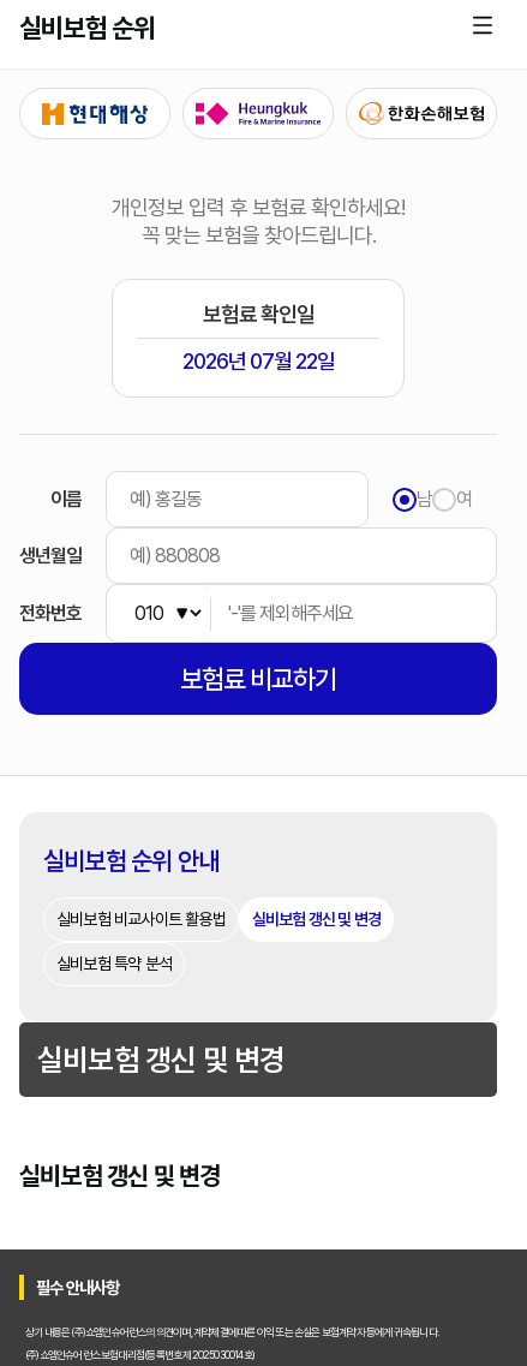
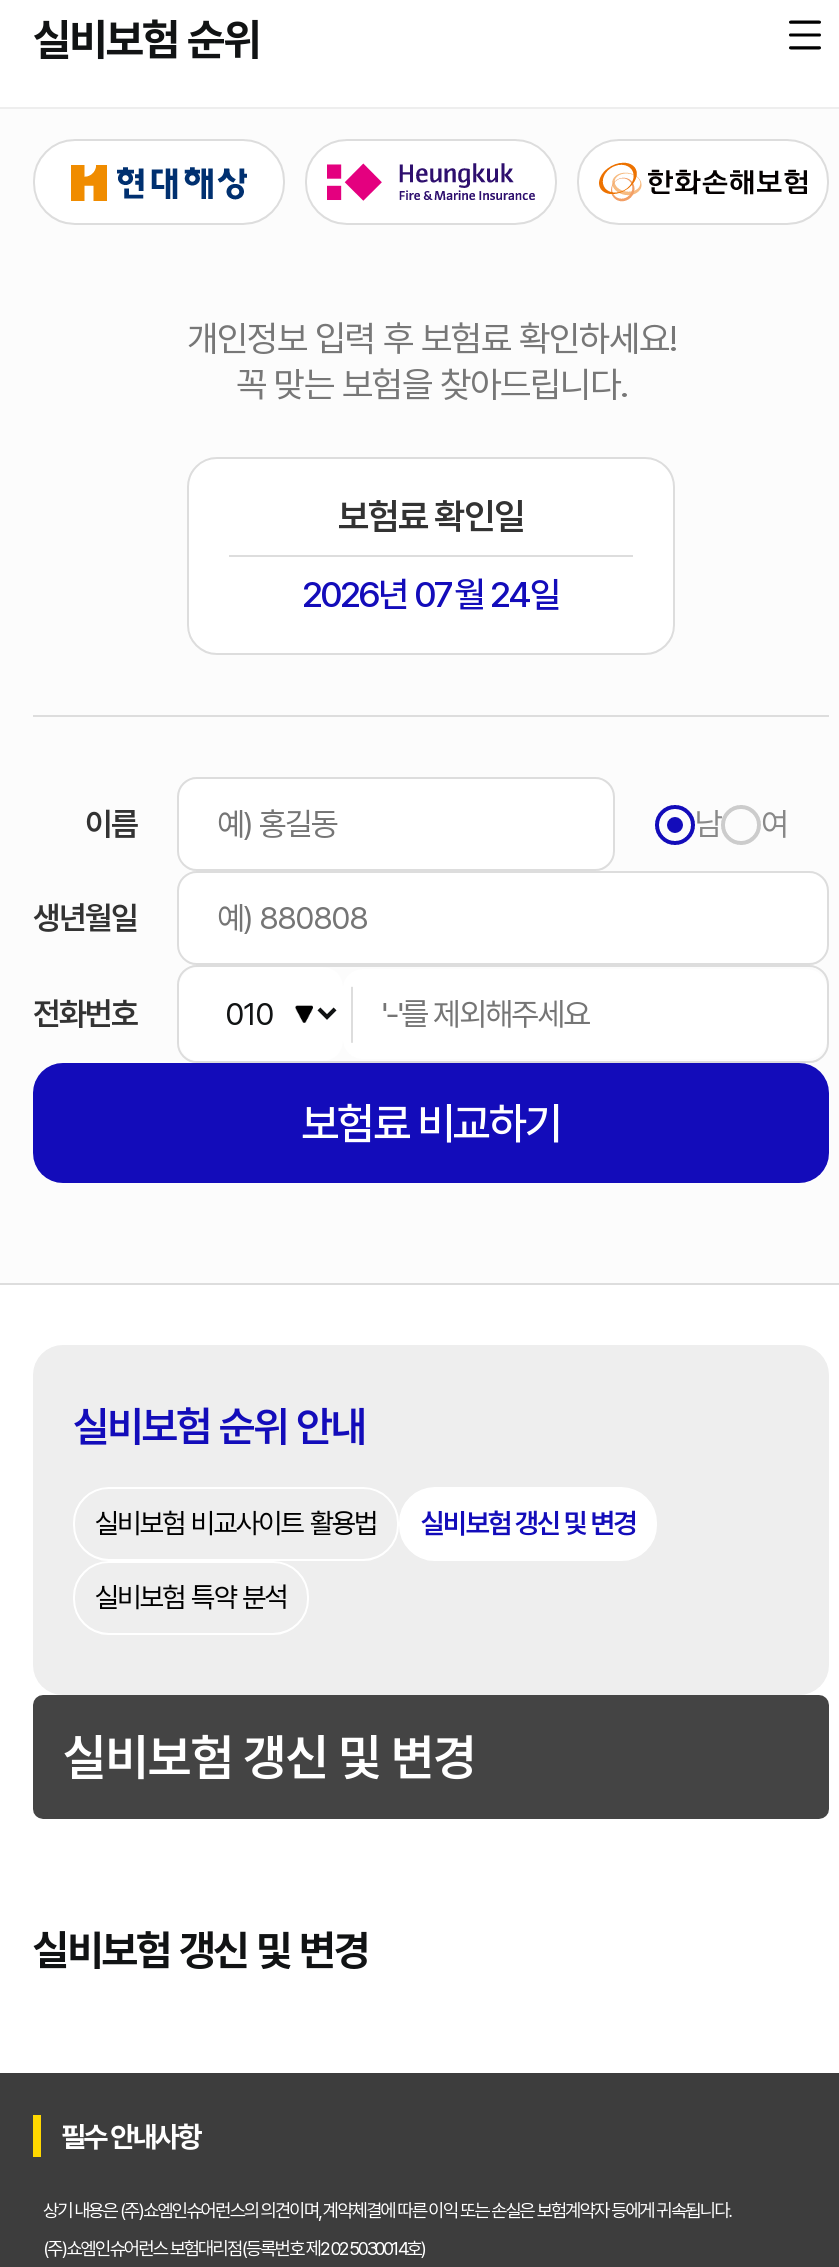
[182,348,334,374] 2026년 07월 22일 -> [302,573,560,615] 2026년 07월 24일

